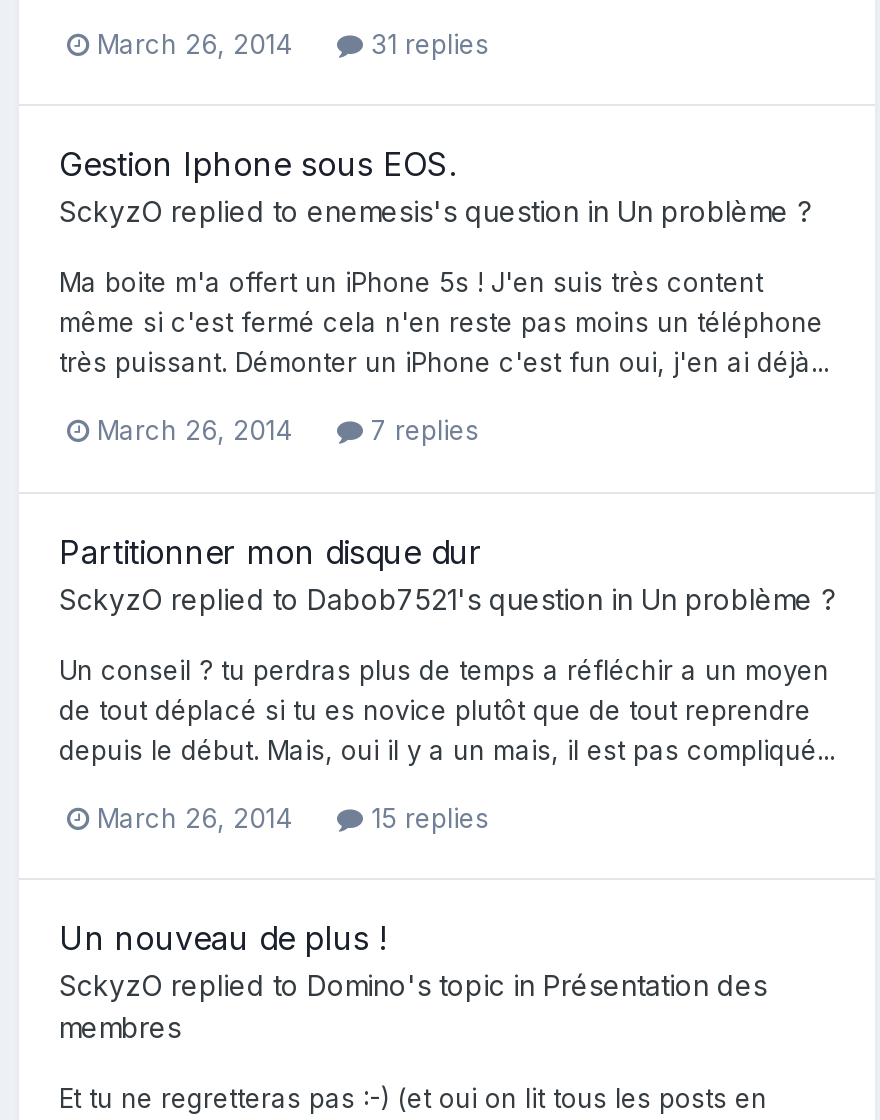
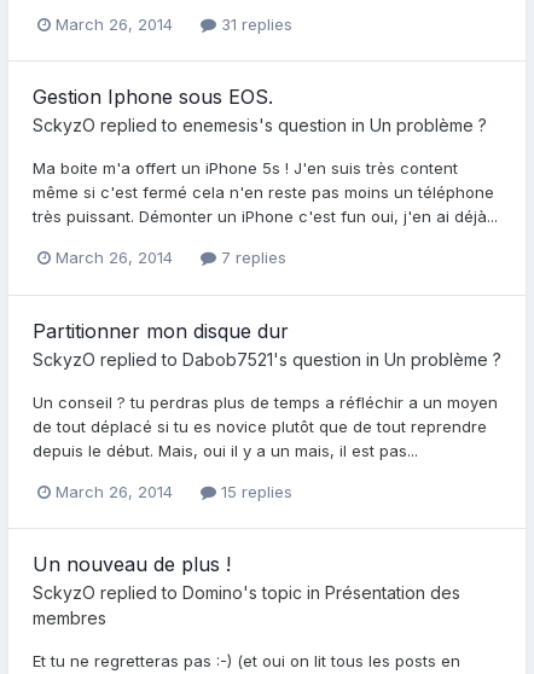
[59,733,835,765] depuis le début. Mais, oui il y a un mais, il est pas compliqué... -> [33,440,418,460] depuis le début. Mais, oui il y a un mais, il est pas...

